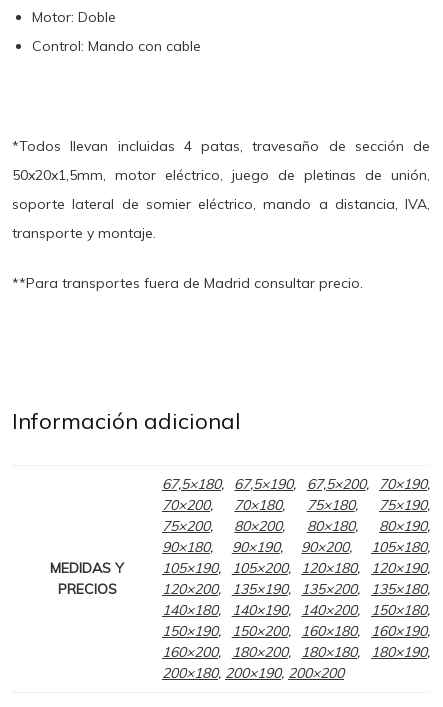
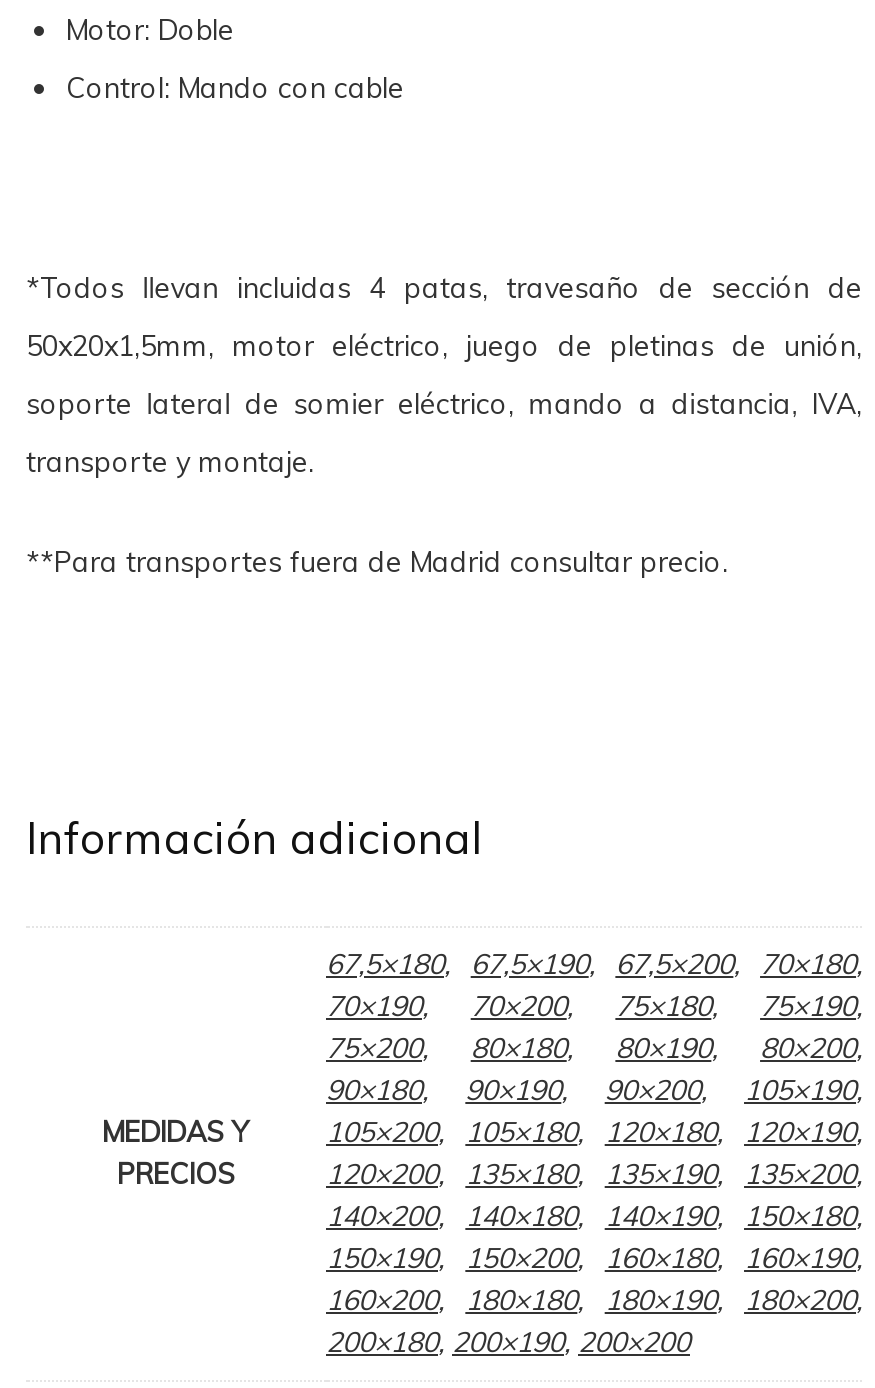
[162,475,430,493] 67,5×180, 67,5×190, 67,5×200, 70×190, -> [326,946,862,982] 67,5×180, 67,5×190, 67,5×200, 70×180,
[162,496,430,514] 70×200, 70×180, 75×180, 75×190, -> [326,988,862,1024] 70×190, 70×200, 75×180, 75×190,
[162,517,430,535] 75×200, 80×200, 80×180, 80×190, -> [326,1030,862,1066] 75×200, 80×180, 80×190, 80×200,
[162,538,430,556] 90×180, 90×190, 90×200, 105×180, -> [326,1072,862,1108] 90×180, 90×190, 90×200, 105×190,
[162,559,430,577] 105×190, 105×200, 120×180, 120×190, -> [326,1114,862,1150] 105×200, 105×180, 120×180, 120×190,
[162,580,430,598] 120×200, 135×190, 135×200, 135×180, -> [326,1156,862,1192] 120×200, 135×180, 135×190, 135×200,
[162,601,430,619] 140×180, 140×190, 140×200, 150×180, -> [326,1198,862,1234] 140×200, 140×180, 140×190, 150×180,
[162,643,430,661] 160×200, 180×200, 180×180, 180×190, -> [326,1282,862,1318] 160×200, 180×180, 180×190, 180×200,

